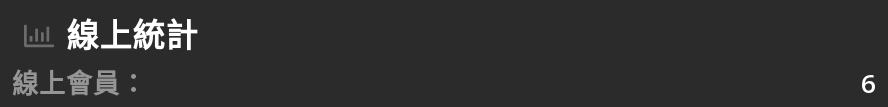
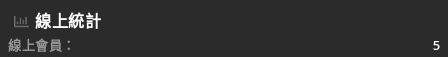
[861,65,876,101] 6 -> [432,36,440,54] 5

